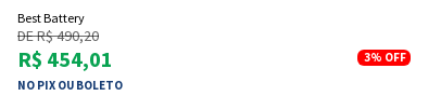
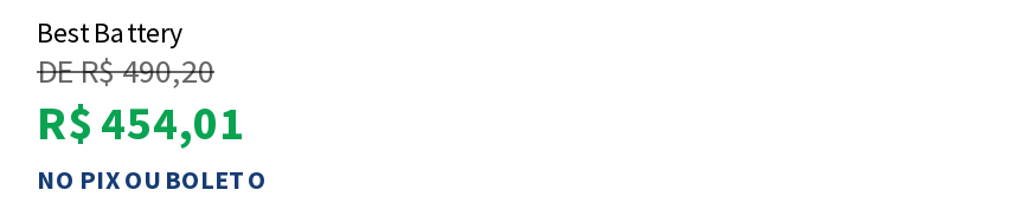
[364,50,406,65] 3%OFF -> none

